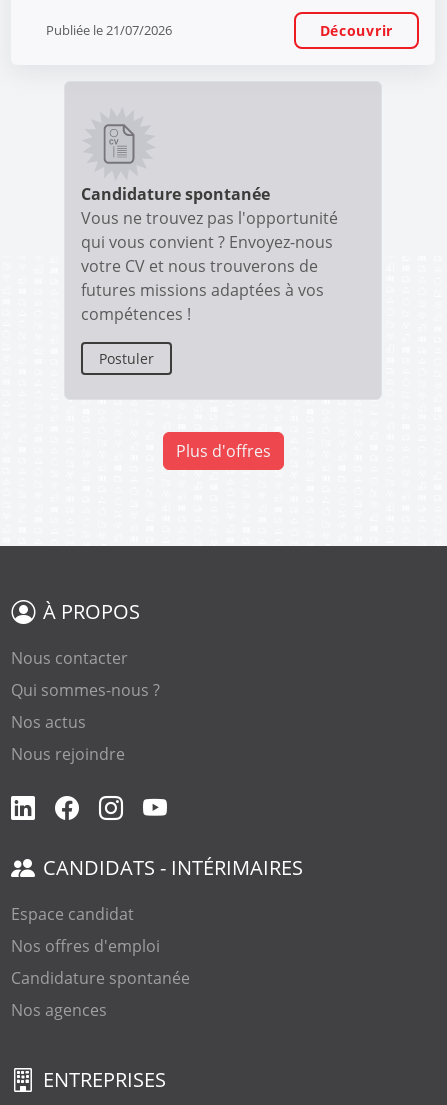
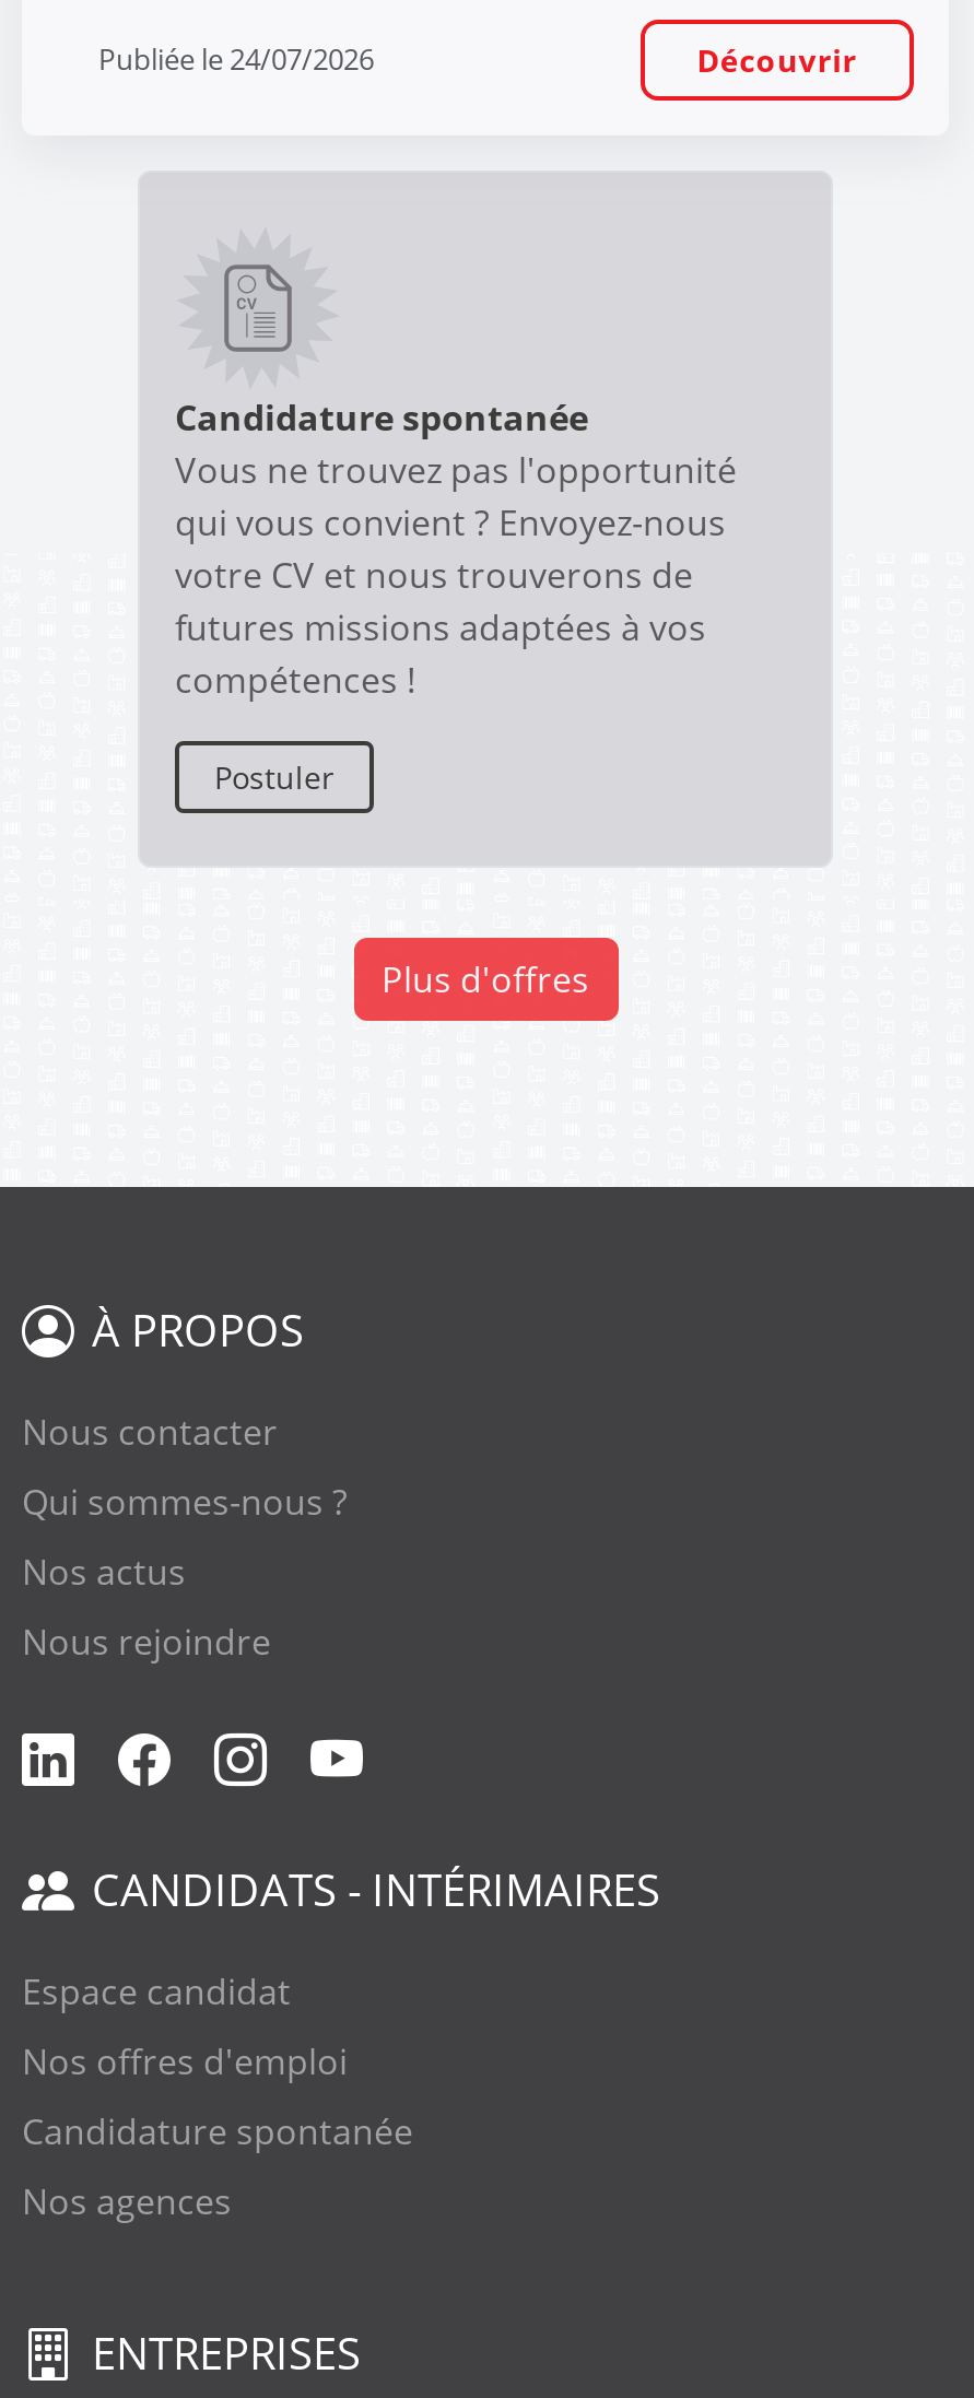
[46,21,172,39] Publiée le 21/07/2026 -> [98,39,374,78] Publiée le 24/07/2026

